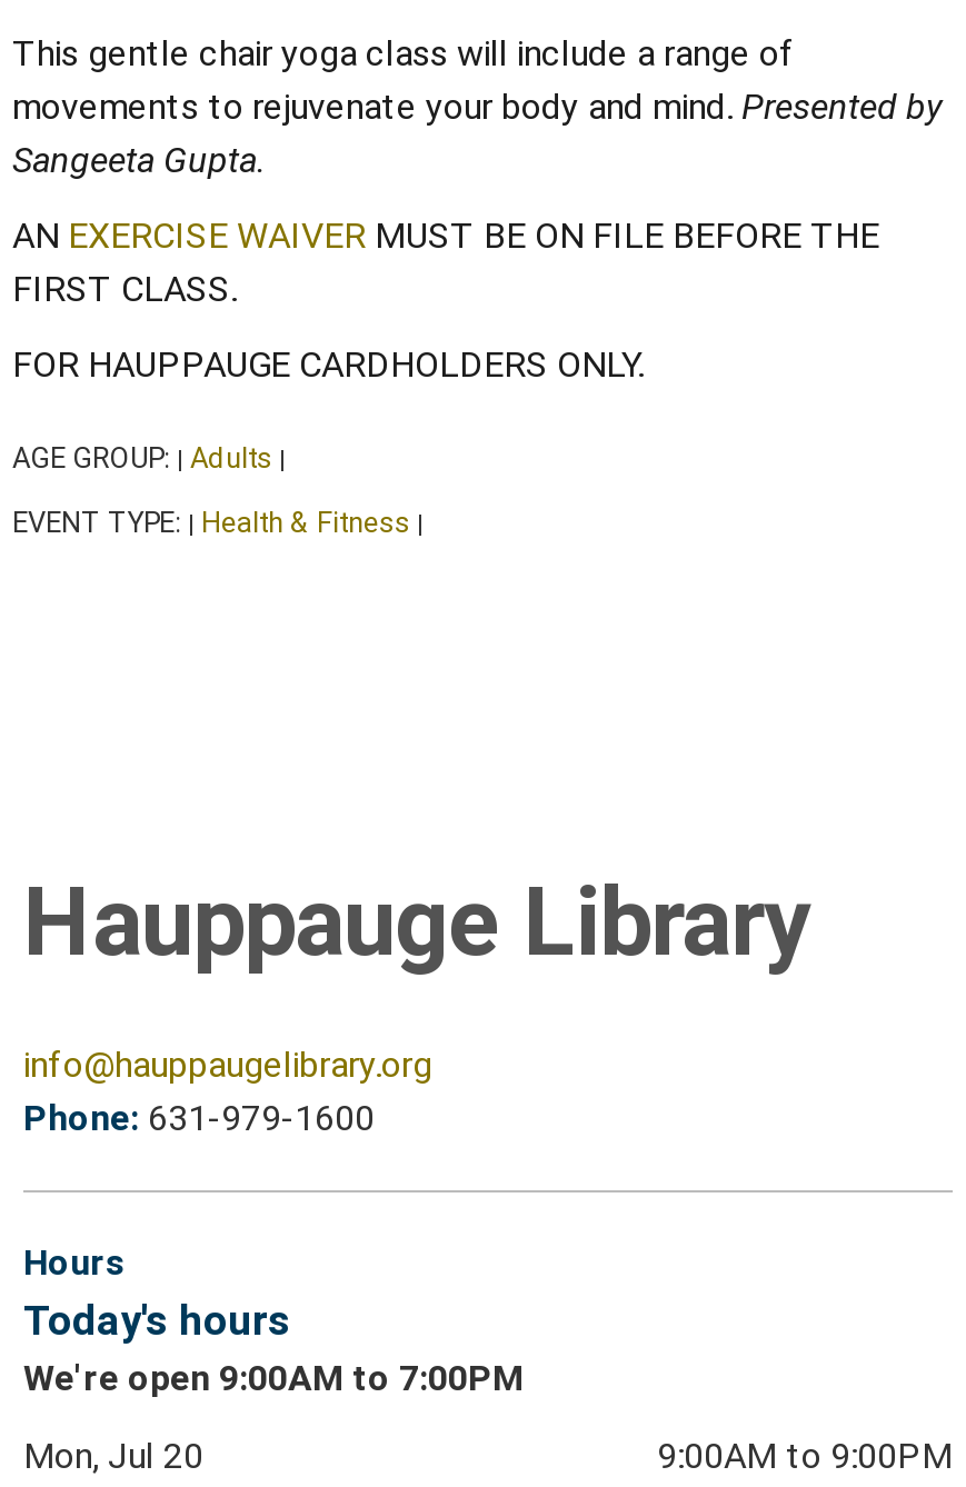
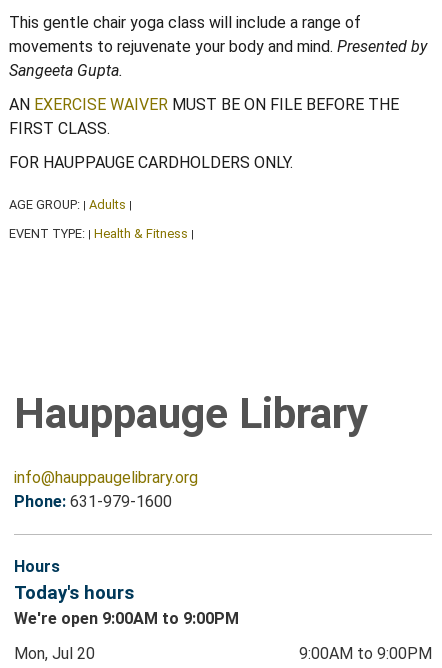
[23,1358,524,1400] We're open 9:00AM to 7:00PM -> [14,609,239,628] We're open 9:00AM to 9:00PM

